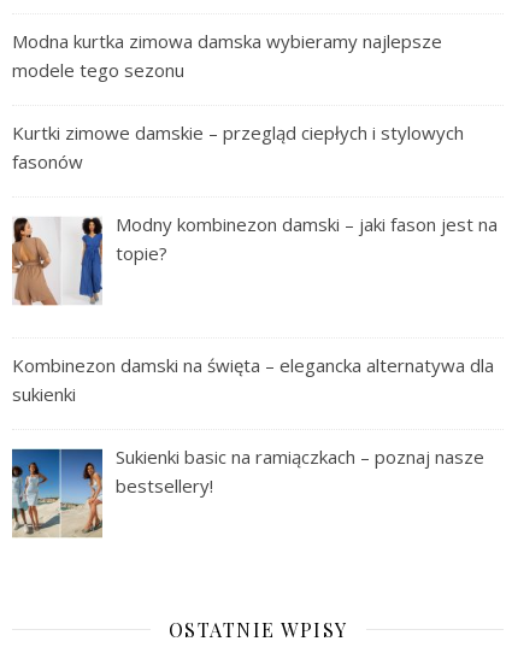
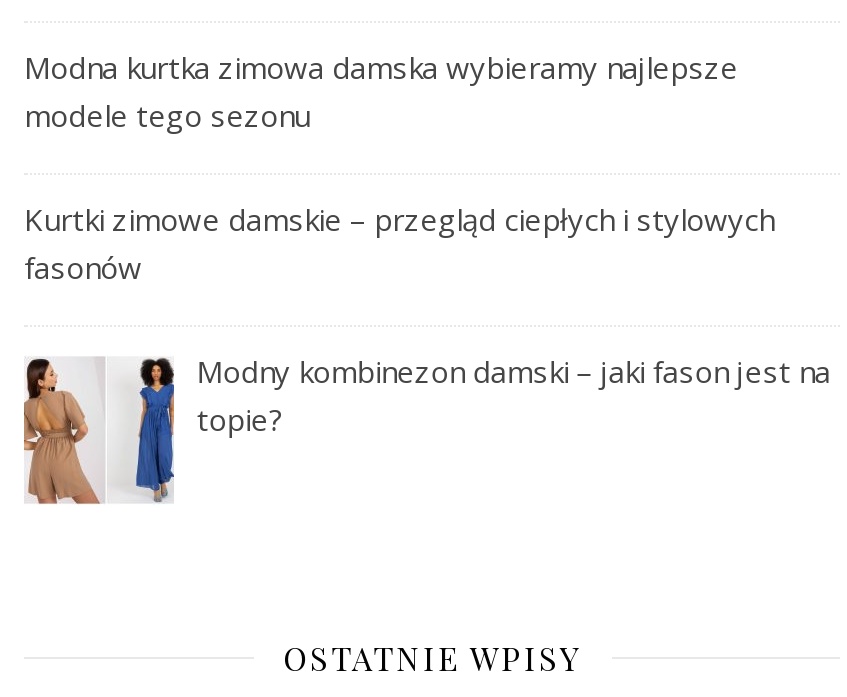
[11,353,494,539] [image] | Kombinezon damski na święta – elegancka alternatywa dla | sukienki | Sukienki basic na ramiączkach – poznaj nasze | bestsellery! -> none

